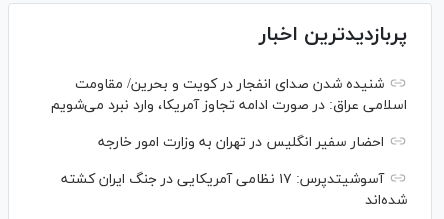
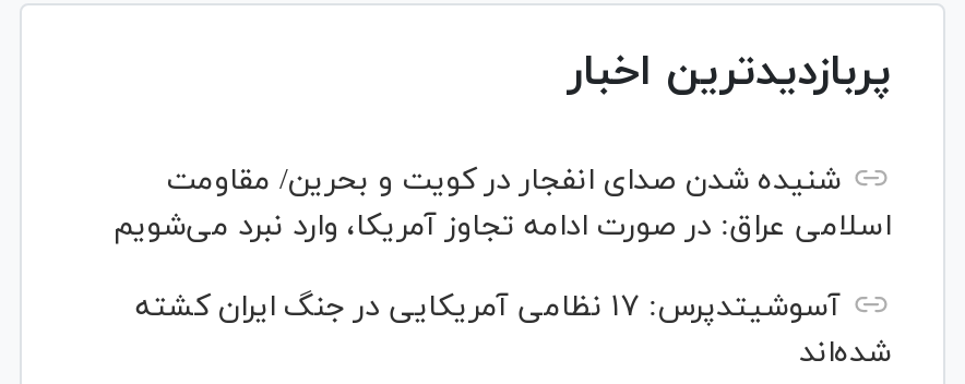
[98,132,384,151] احضار سفیر انگلیس در تهران به وزارت امور خارجه -> none

